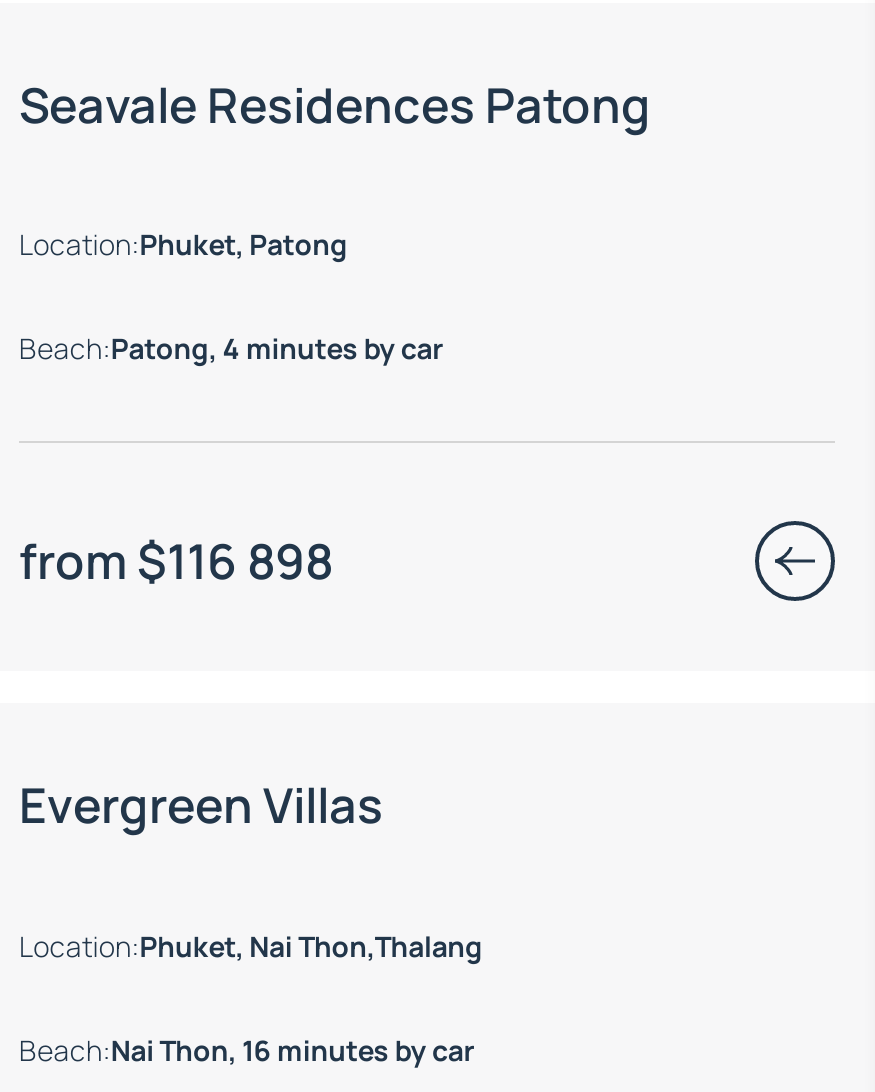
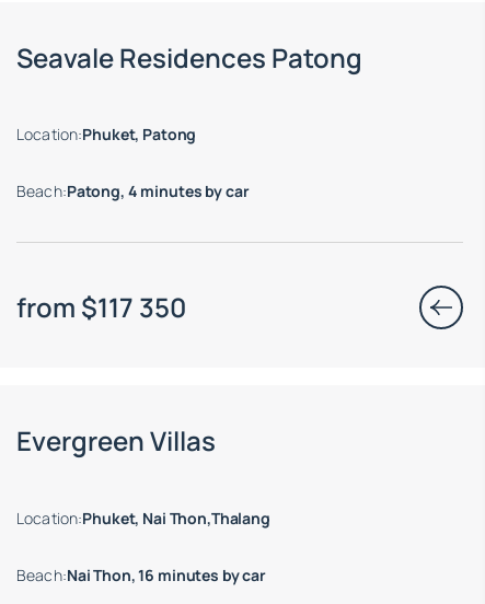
[19,528,333,594] from $116 898 -> [16,289,186,325] from $117 350

